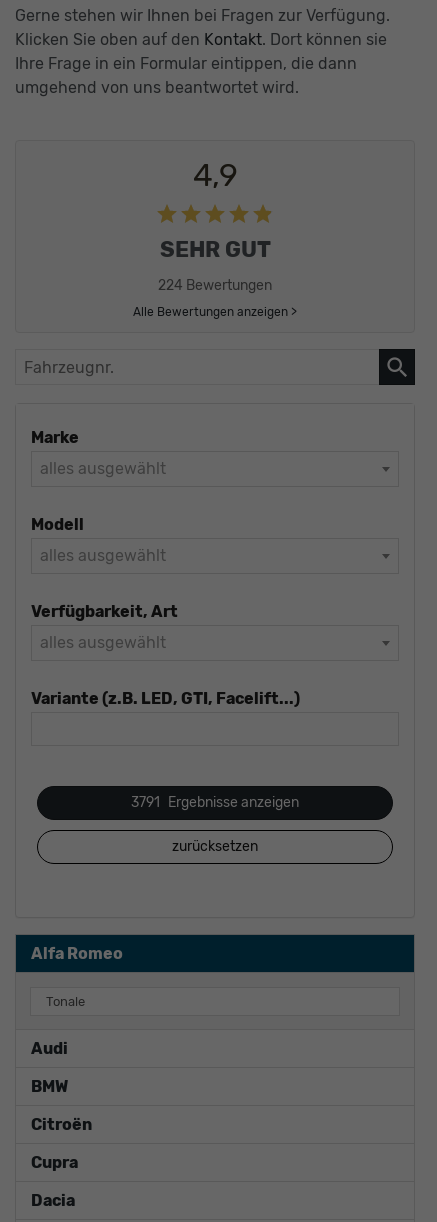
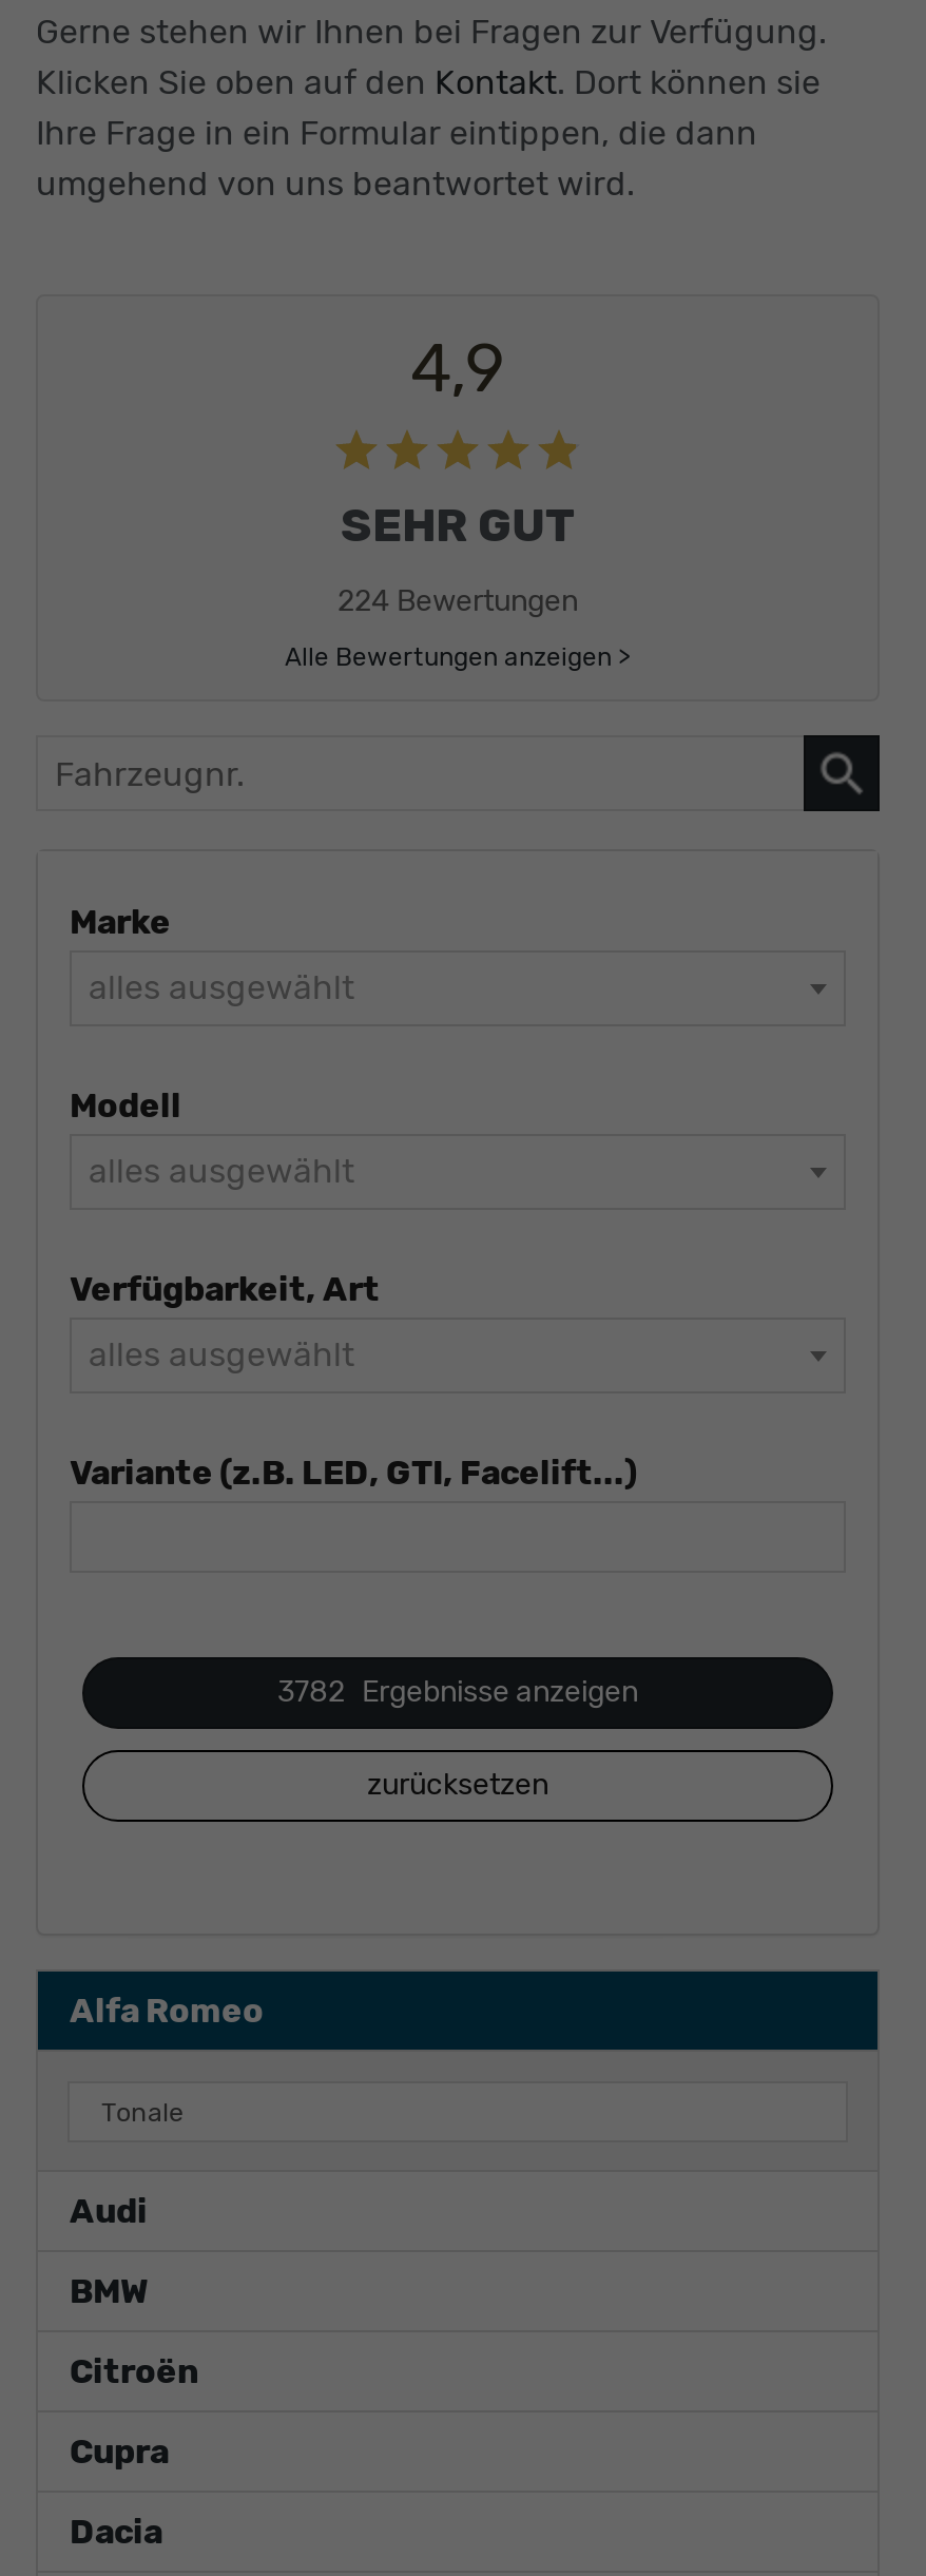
[131,794,299,811] 3791 Ergebnisse anzeigen -> [277,1674,638,1710] 3782 Ergebnisse anzeigen

